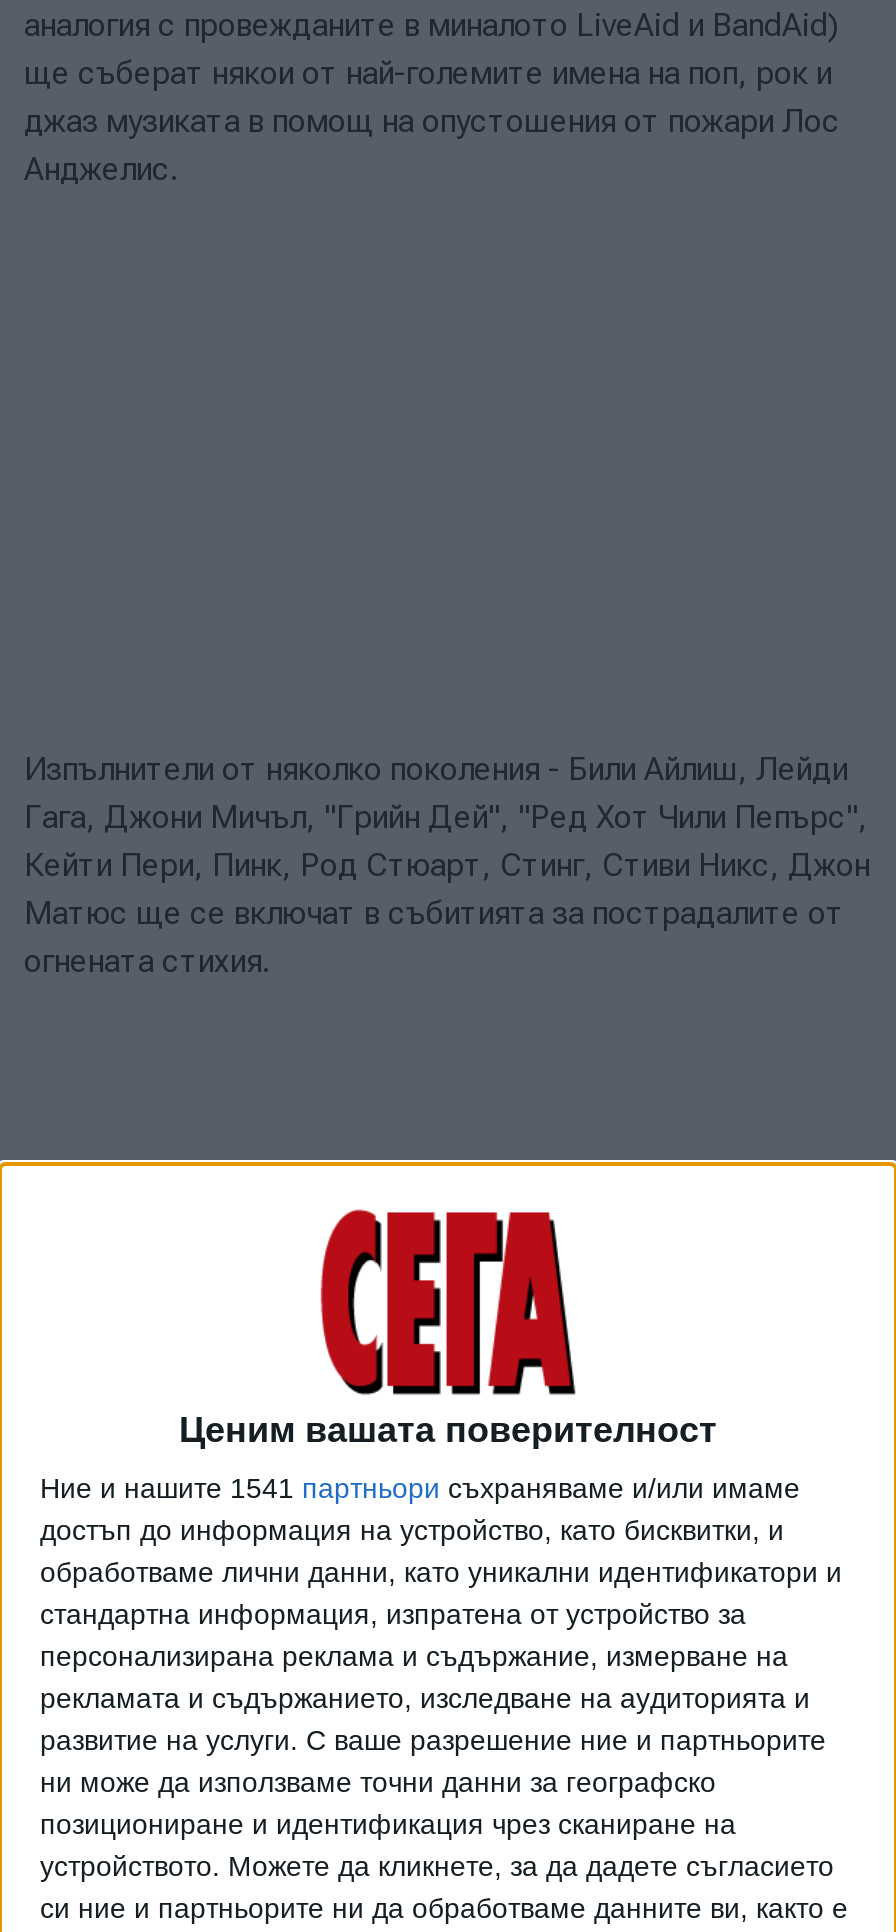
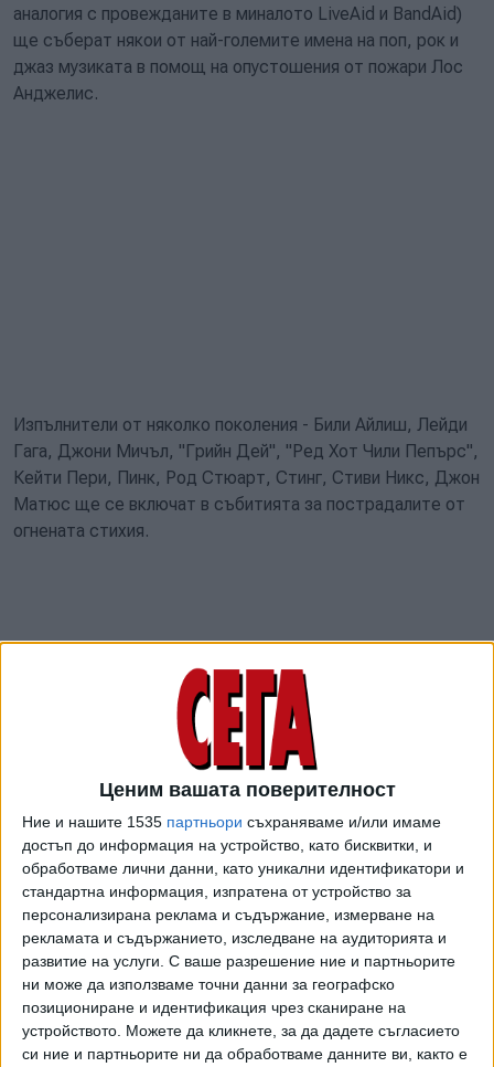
[40,1473,800,1505] Ние и нашите 1541 партньори съхраняваме и/или имаме -> [22,813,441,831] Ние и нашите 1535 партньори съхраняваме и/или имаме

